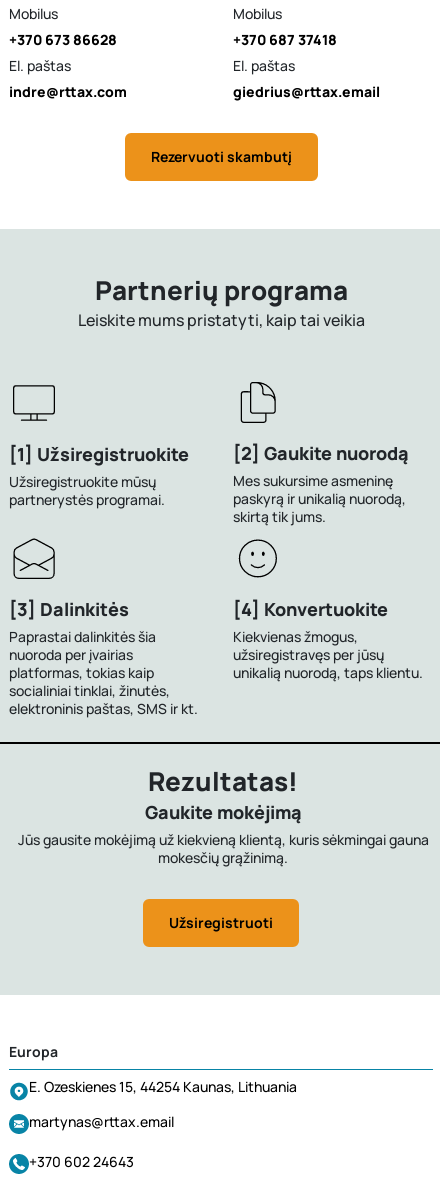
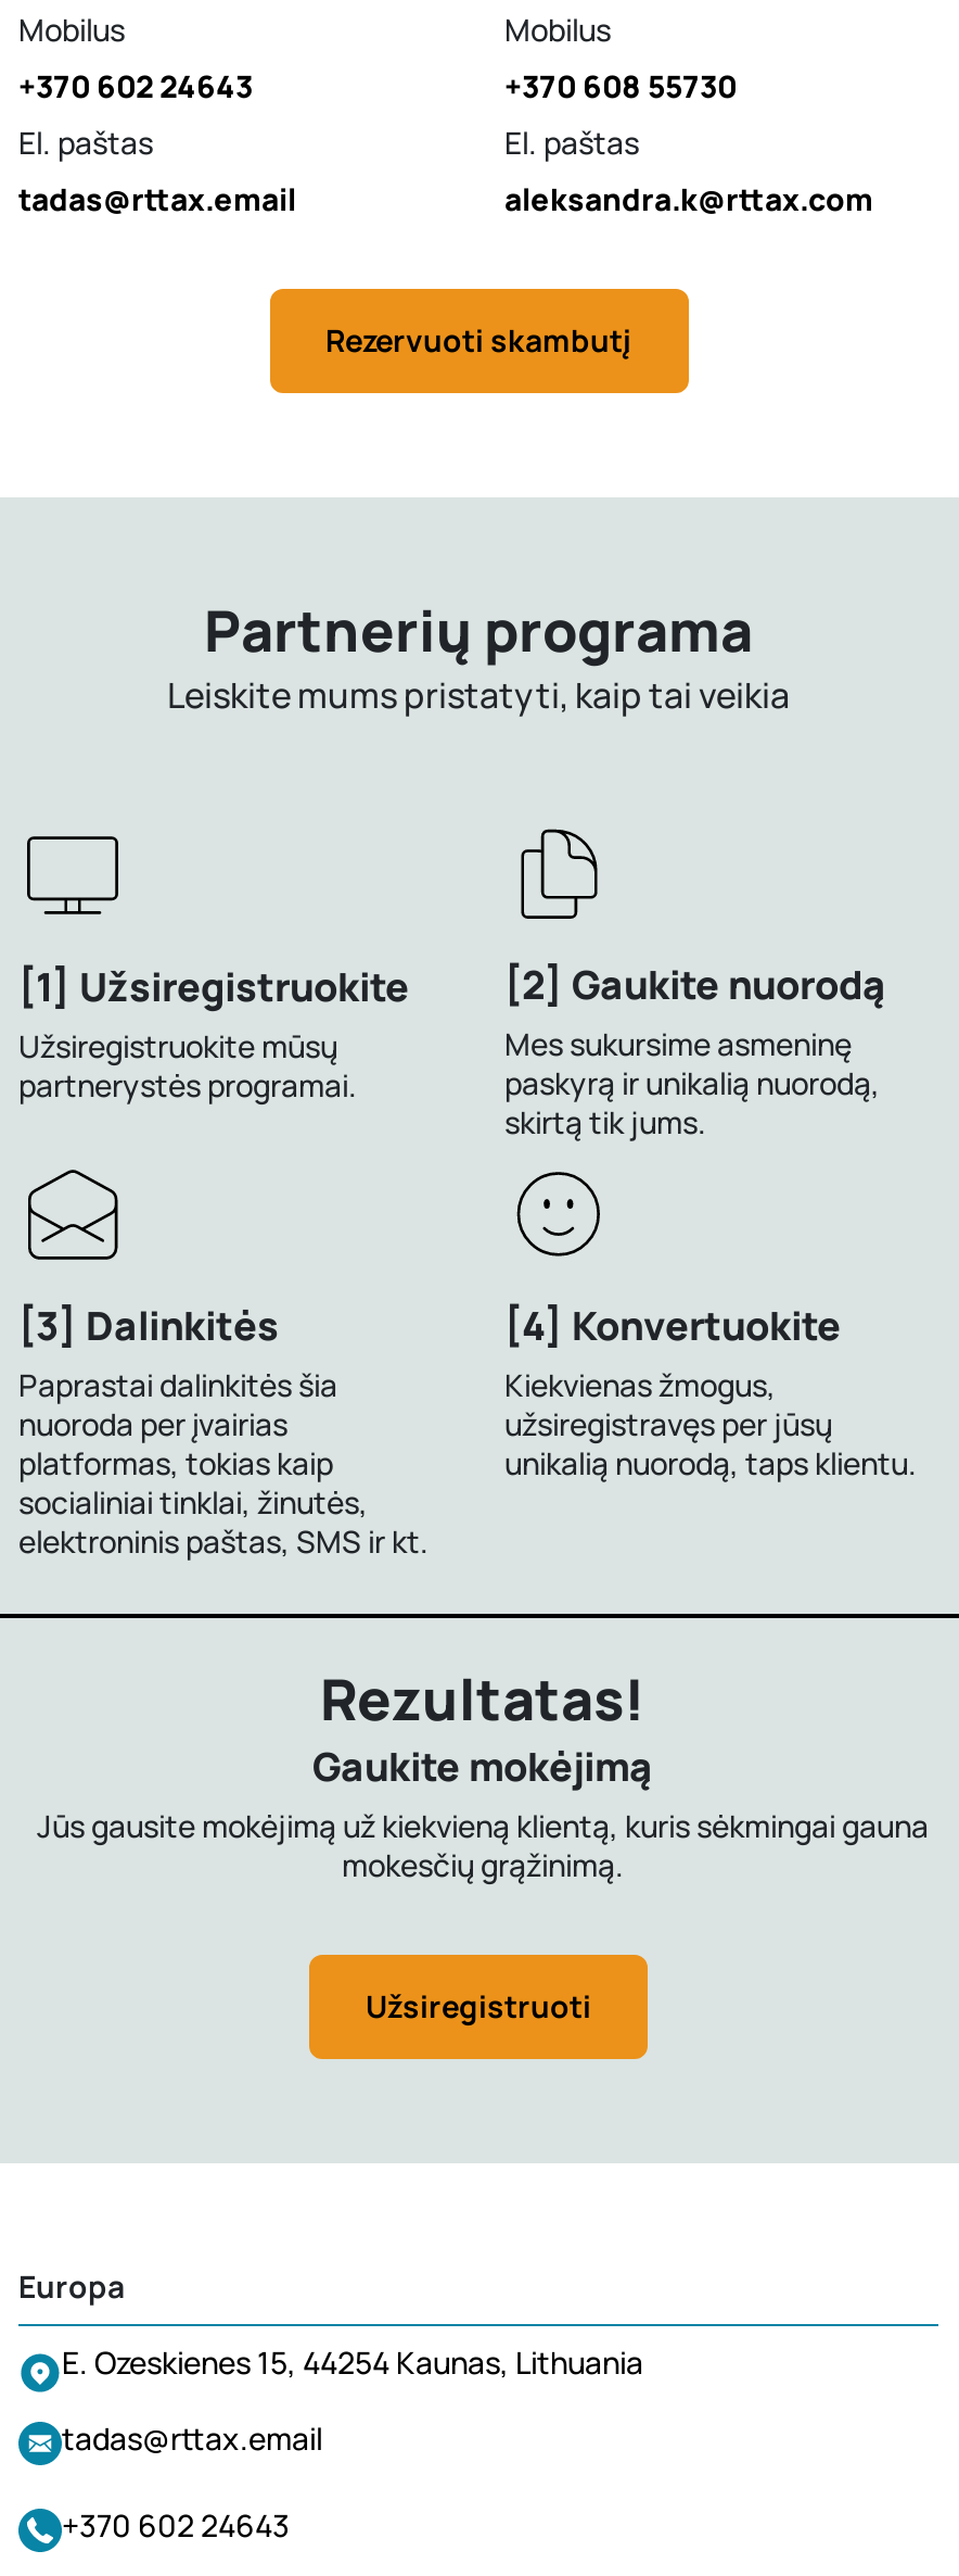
[9,29,117,48] +370 673 86628 -> [18,64,253,105] +370 602 24643
[233,29,337,48] +370 687 37418 -> [504,66,737,107] +370 608 55730
[9,81,127,100] indre@rttax.com -> [18,177,296,218] tadas@rttax.email
[233,81,380,100] giedrius@rttax.email -> [504,179,873,220] aleksandra.k@rttax.com
[29,1112,174,1131] martynas@rttax.email -> [62,2416,322,2457] tadas@rttax.email

